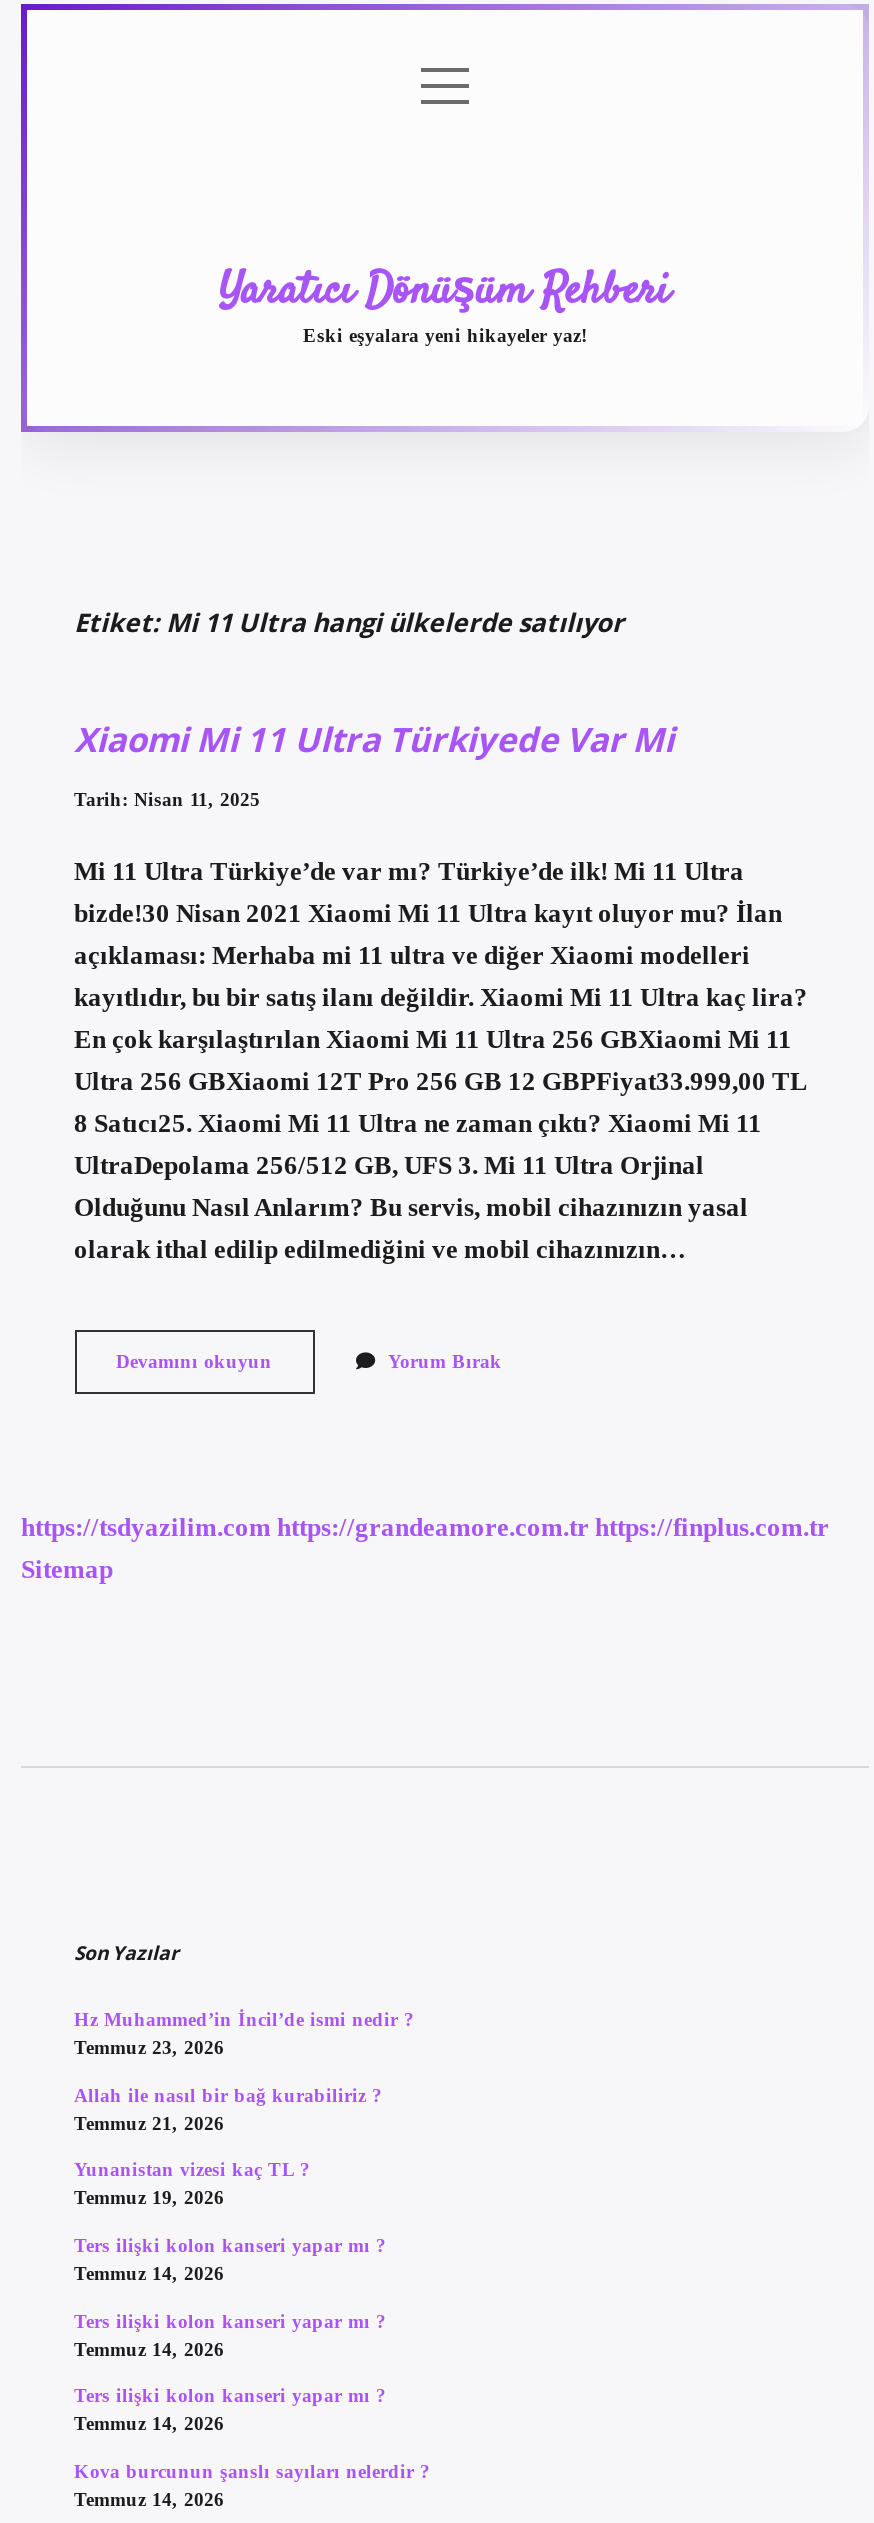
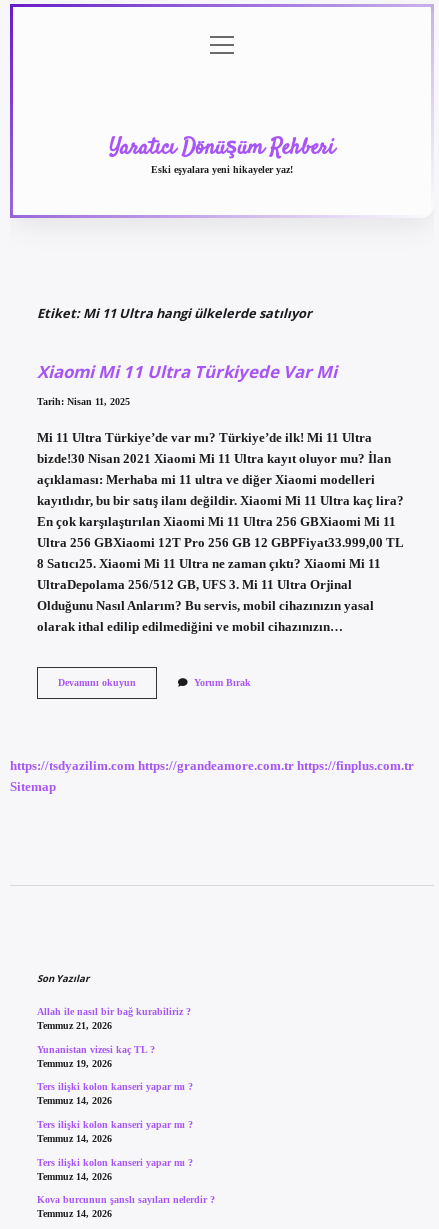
[74,2009,414,2059] Hz Muhammed’in İncil’de ismi nedir ? | Temmuz 23, 2026 -> none

